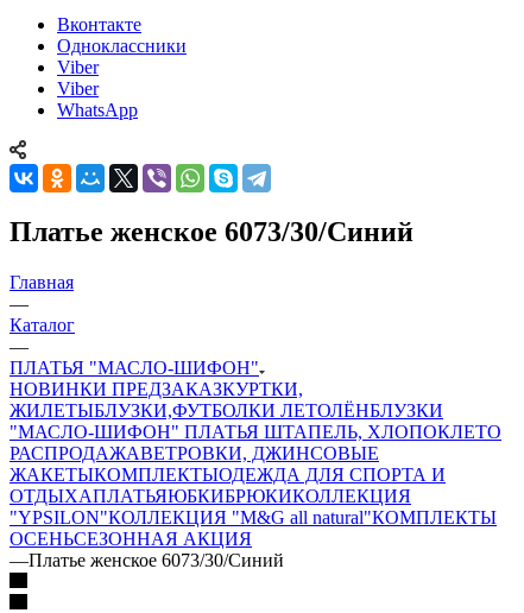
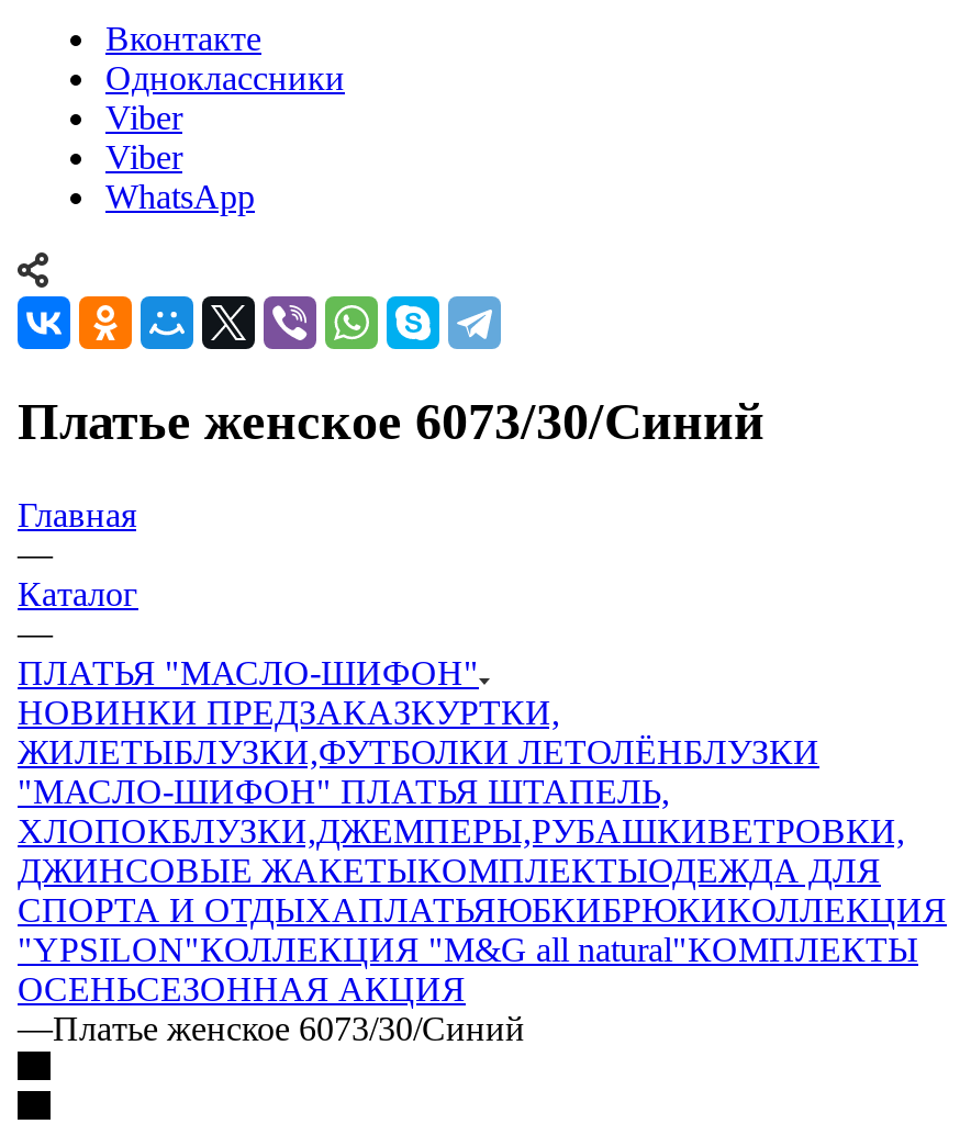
[10,421,501,506] "МАСЛО-ШИФОН" ПЛАТЬЯ ШТАПЕЛЬ, ХЛОПОКЛЕТО | РАСПРОДАЖА ВЕТРОВКИ, ДЖИНСОВЫЕ | ЖАКЕТЫКОМПЛЕКТЫОДЕЖДА ДЛЯ СПОРТА И | ОТДЫХА ПЛАТЬЯЮБКИБРЮКИКОЛЛЕКЦИЯ -> [18,772,947,928] "МАСЛО-ШИФОН" ПЛАТЬЯ ШТАПЕЛЬ, | ХЛОПОКБЛУЗКИ,ДЖЕМПЕРЫ,РУБАШКИВЕТРОВКИ, | ДЖИНСОВЫЕ ЖАКЕТЫКОМПЛЕКТЫОДЕЖДА ДЛЯ | СПОРТА И ОТДЫХАПЛАТЬЯЮБКИБРЮКИКОЛЛЕКЦИЯ

